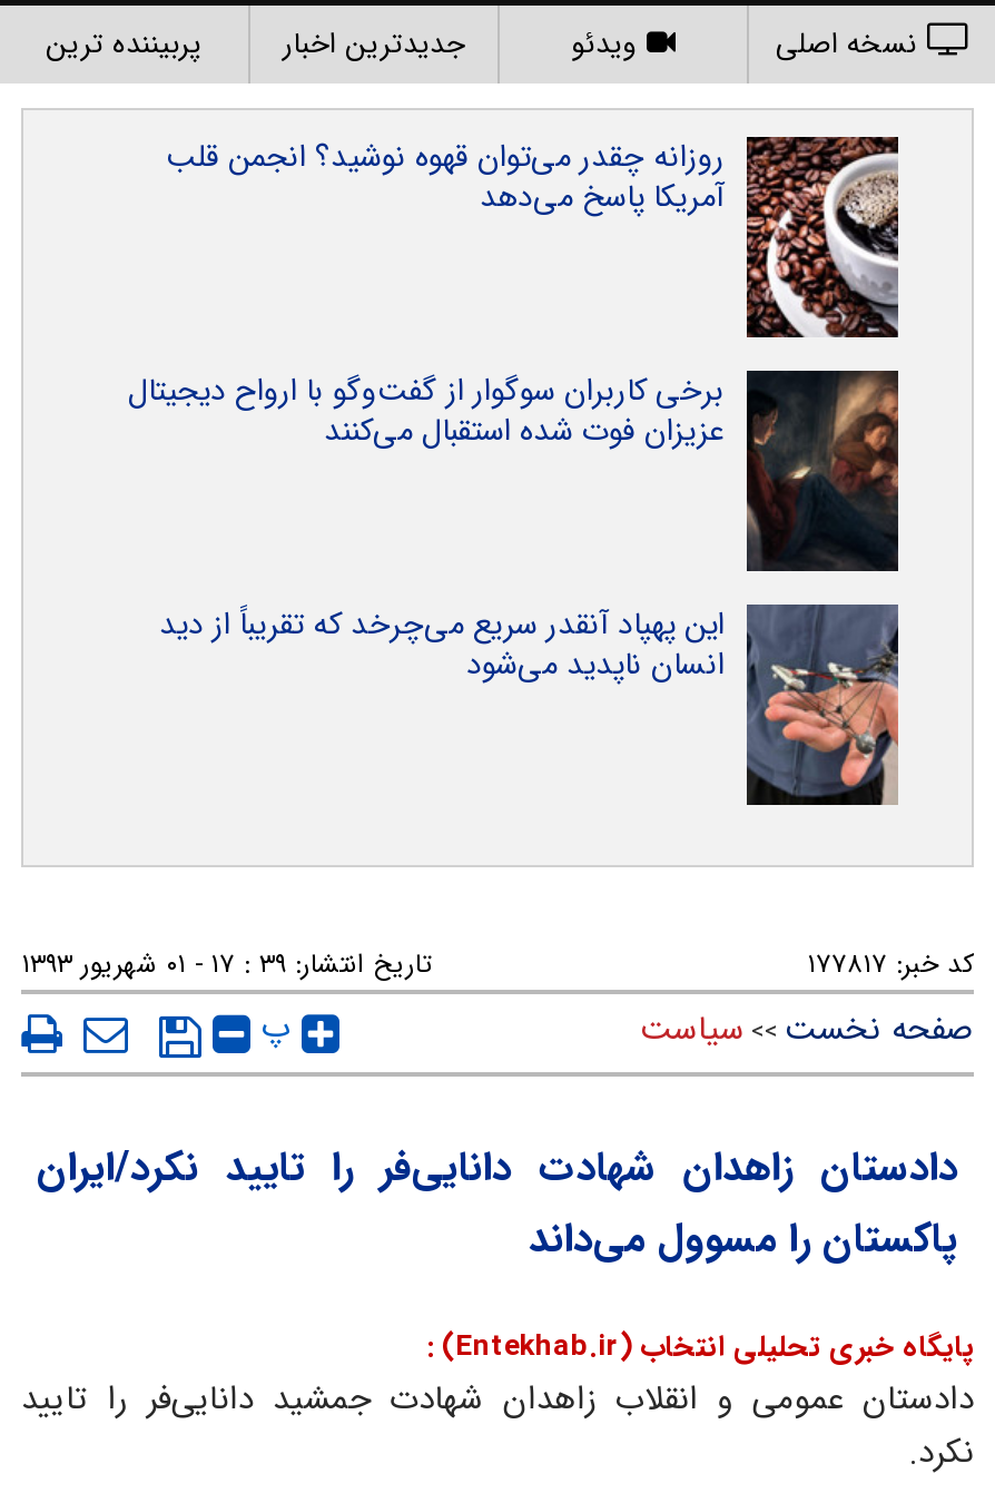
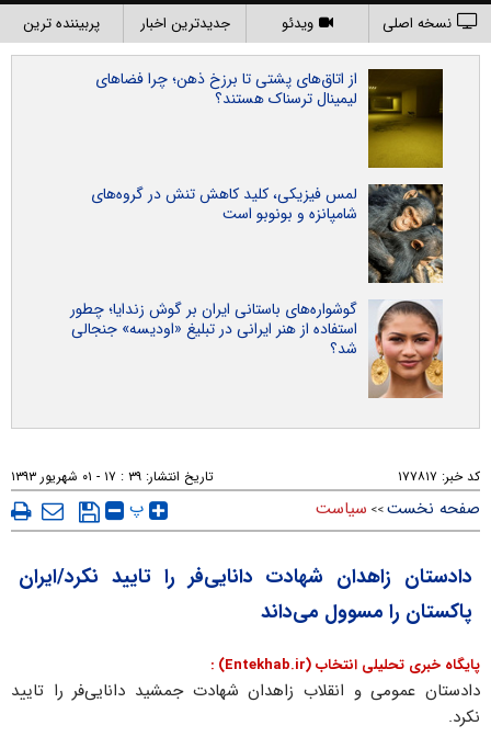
[166,132,900,340] [image] | روزانه چقدر می‌توان قهوه نوشید؟ انجمن قلب | آمریکا پاسخ می‌دهد -> [95,67,444,169] [image] | از اتاق‌های پشتی تا برزخ ذهن؛ چرا فضاهای | لیمینال ترسناک هستند؟
[128,366,900,573] [image] | برخی کاربران سوگوار از گفت‌وگو با ارواح دیجیتال | عزیزان فوت شده استقبال می‌کنند -> [91,182,444,284] [image] | لمس فیزیکی، کلید کاهش تنش در گروه‌های | شامپانزه و بونوبو است
[159,600,900,807] [image] | این پهپاد آنقدر سریع می‌چرخد که تقریباً از دید | انسان ناپدید می‌شود -> [70,297,443,399] [image] | گوشواره‌های باستانی ایران بر گوش زندایا؛ چطور | استفاده از هنر ایرانی در تبلیغ «اودیسه» جنجالی | شد؟

